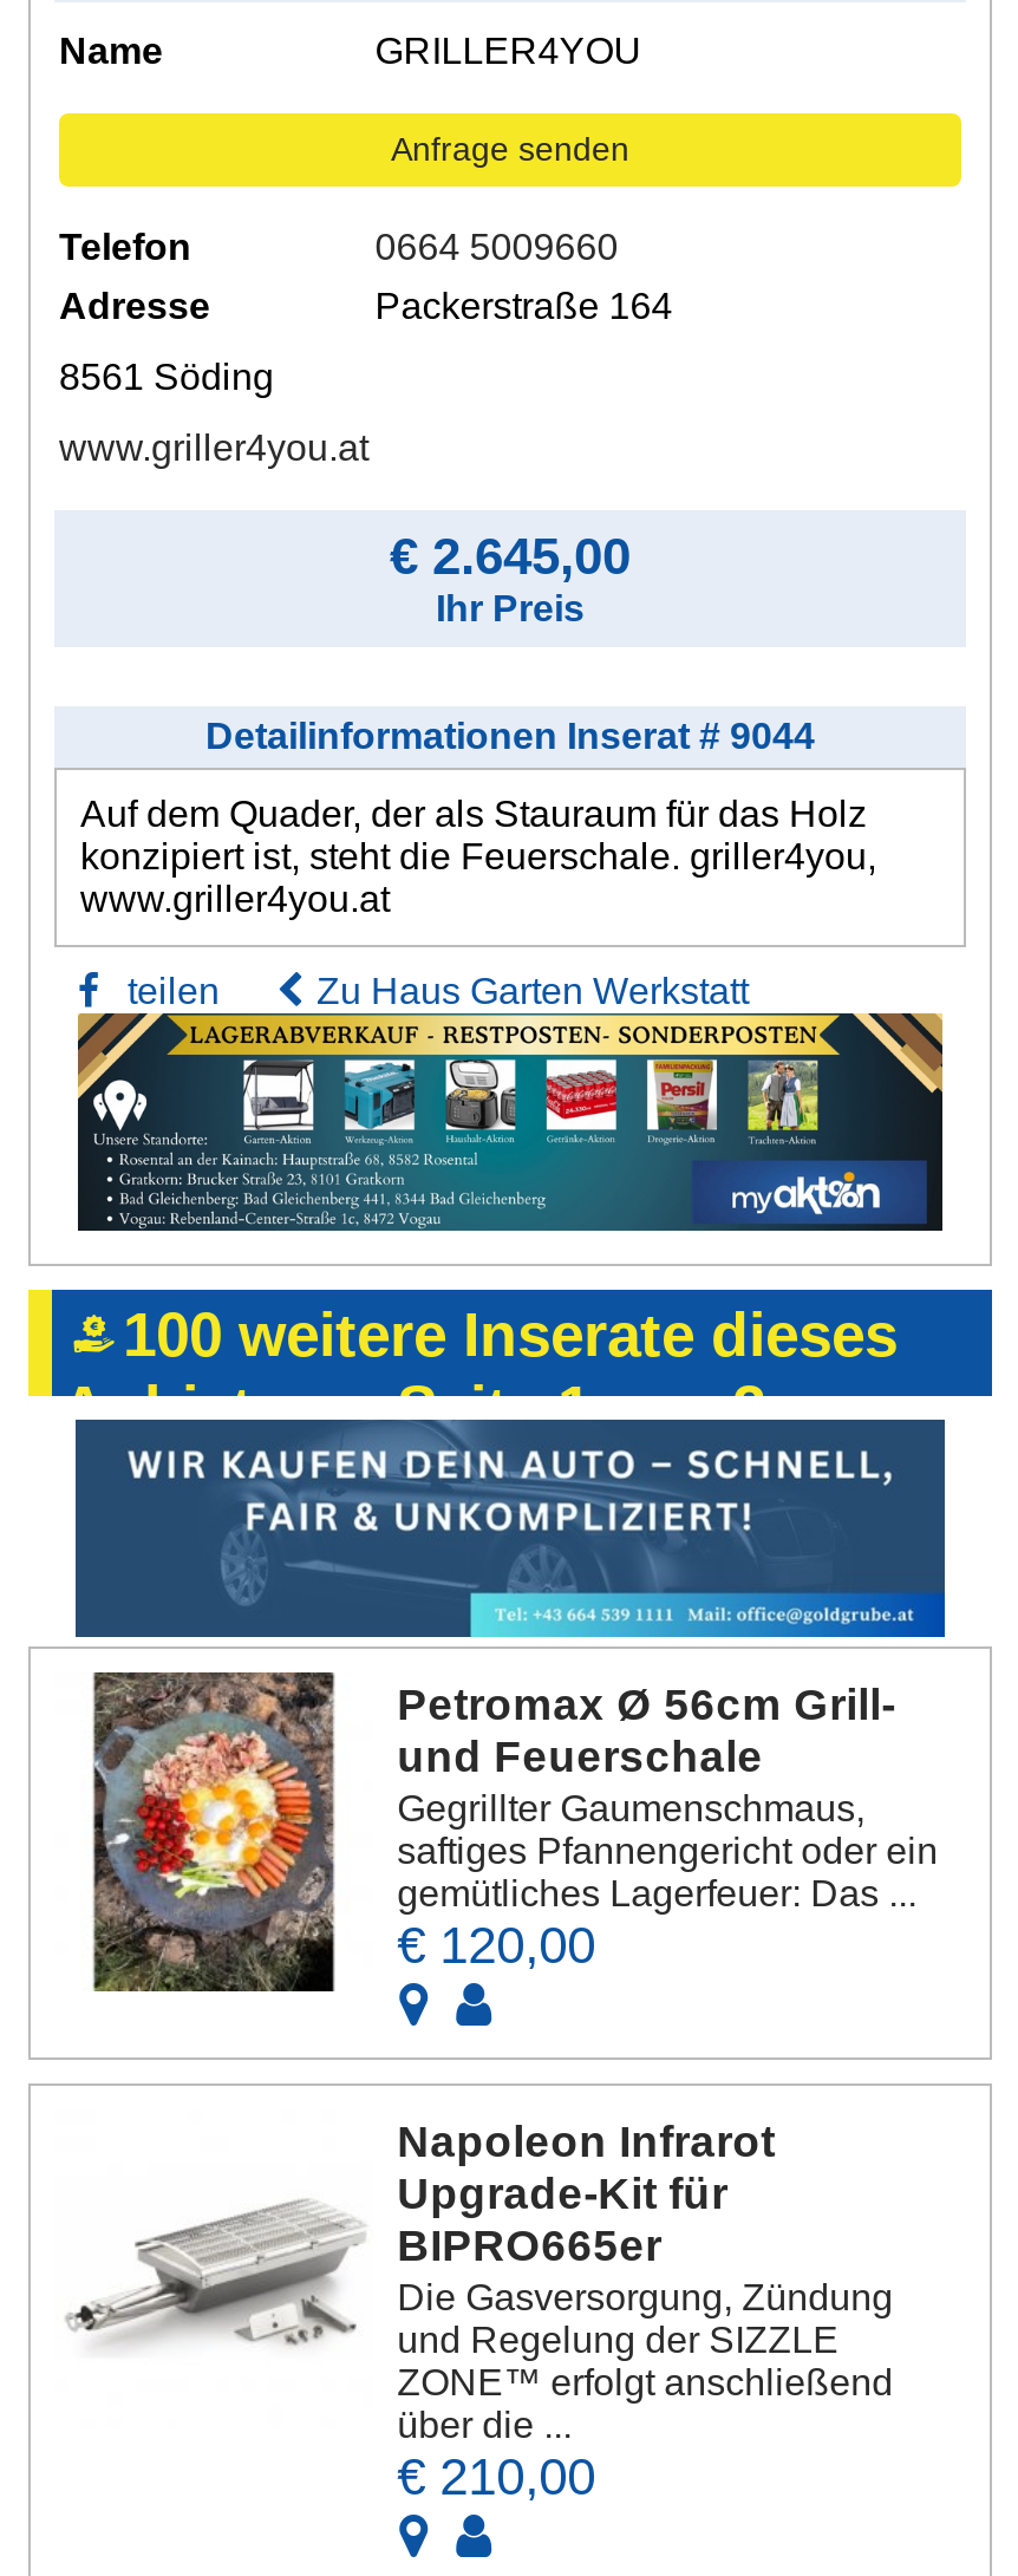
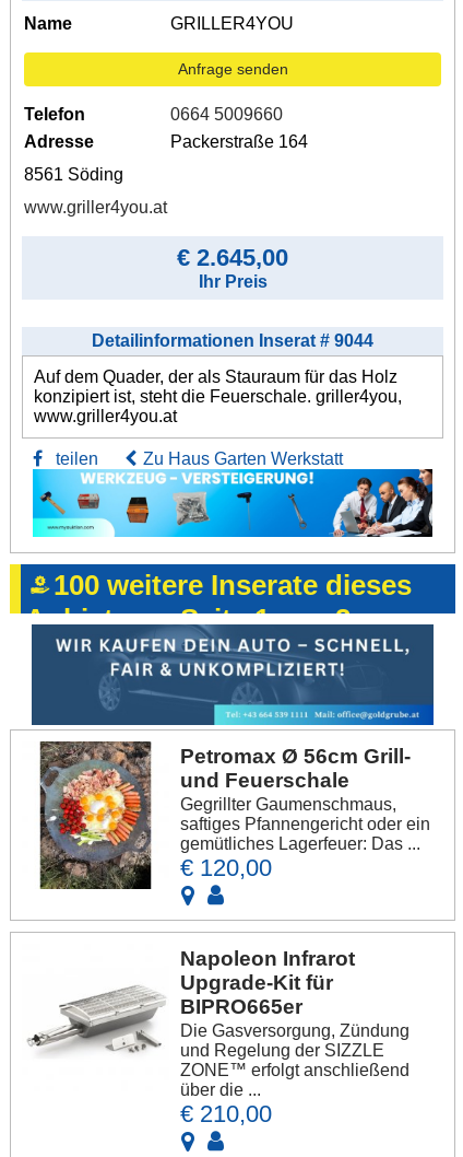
[76,1011,945,1233] [image] -> [32,468,434,538] [image]

